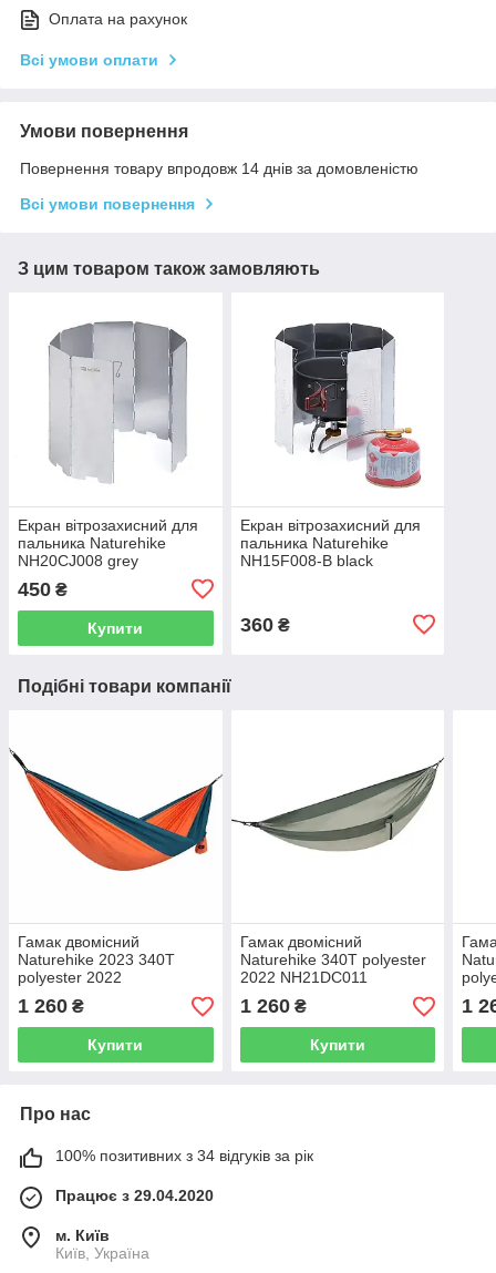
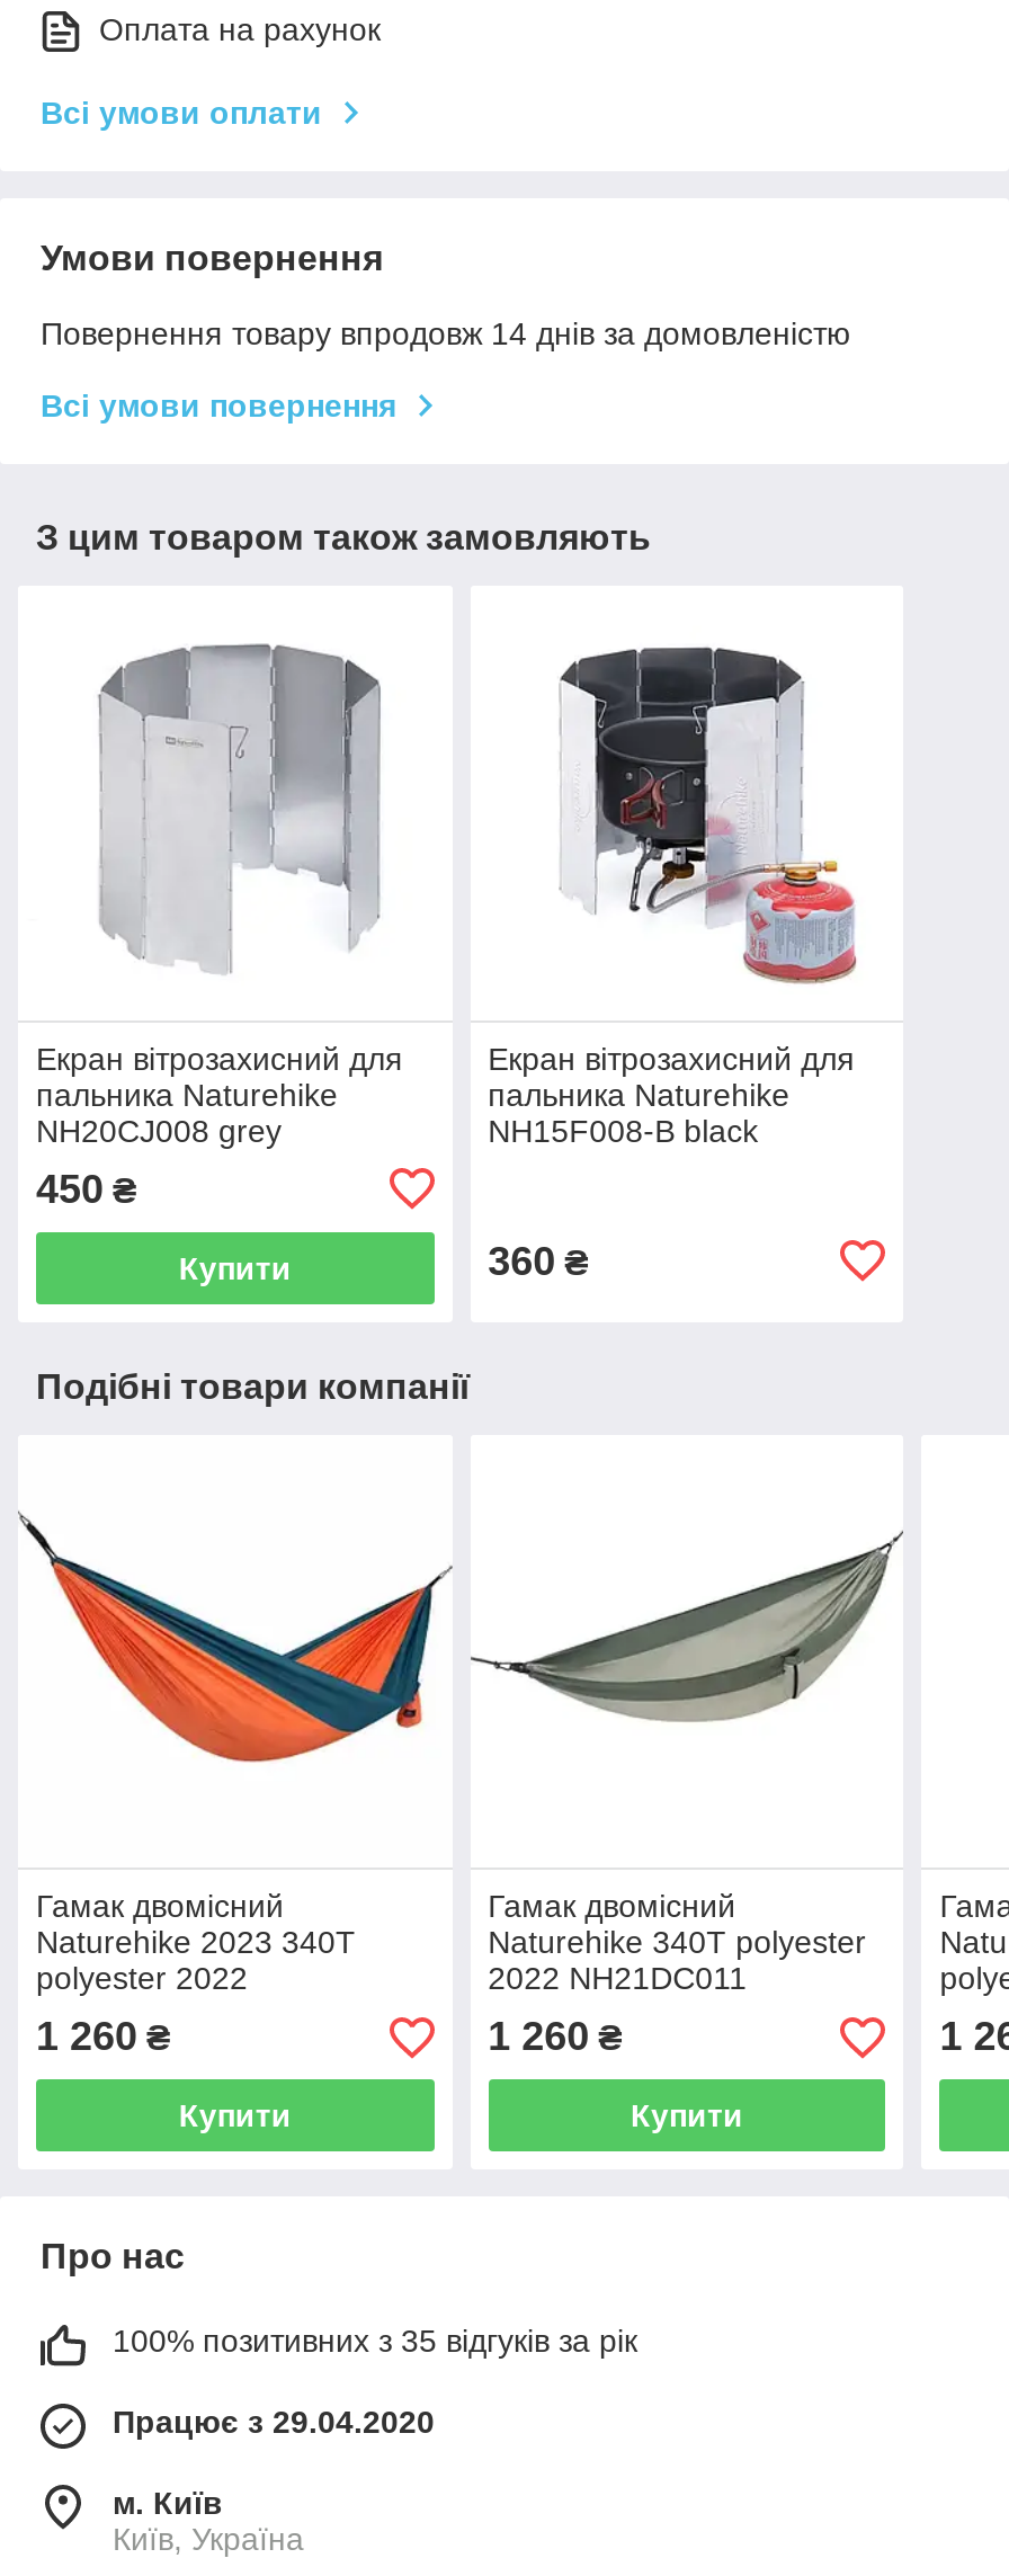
[55,1147,313,1165] 100% позитивних з 34 відгуків за рік -> [113,2324,637,2360] 100% позитивних з 35 відгуків за рік

